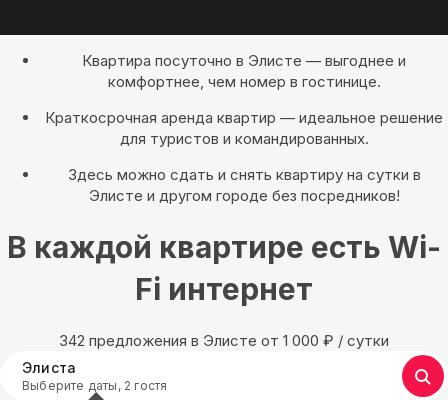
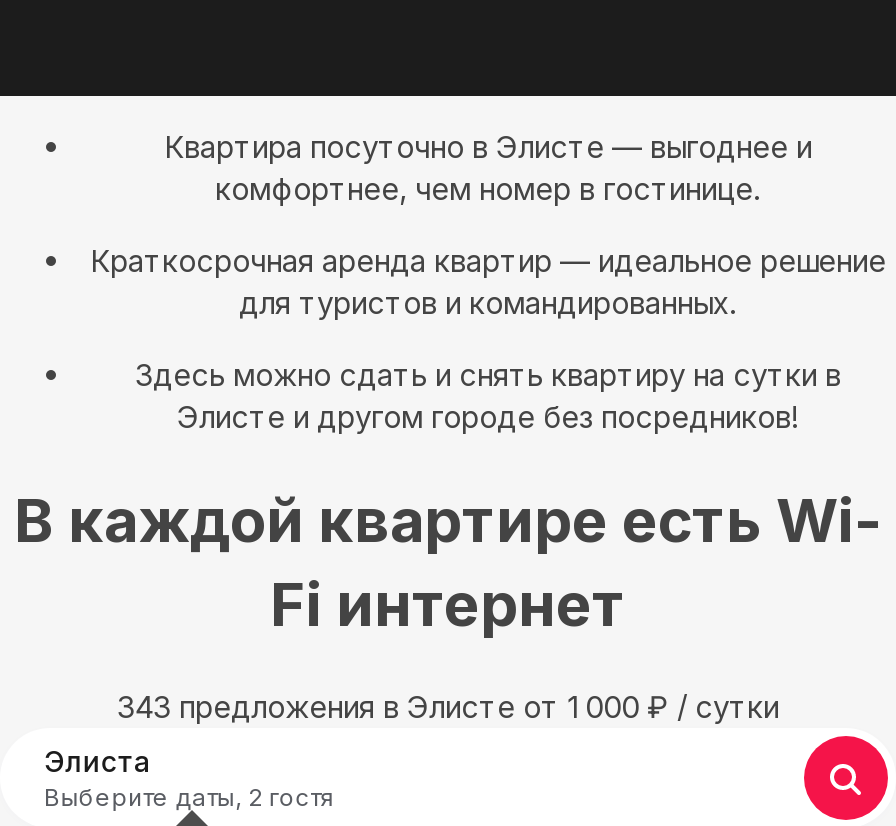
[59,331,389,350] 342 предложения в Элисте oт 1 000 ₽ / сутки -> [117,688,779,726] 343 предложения в Элисте oт 1 000 ₽ / сутки

